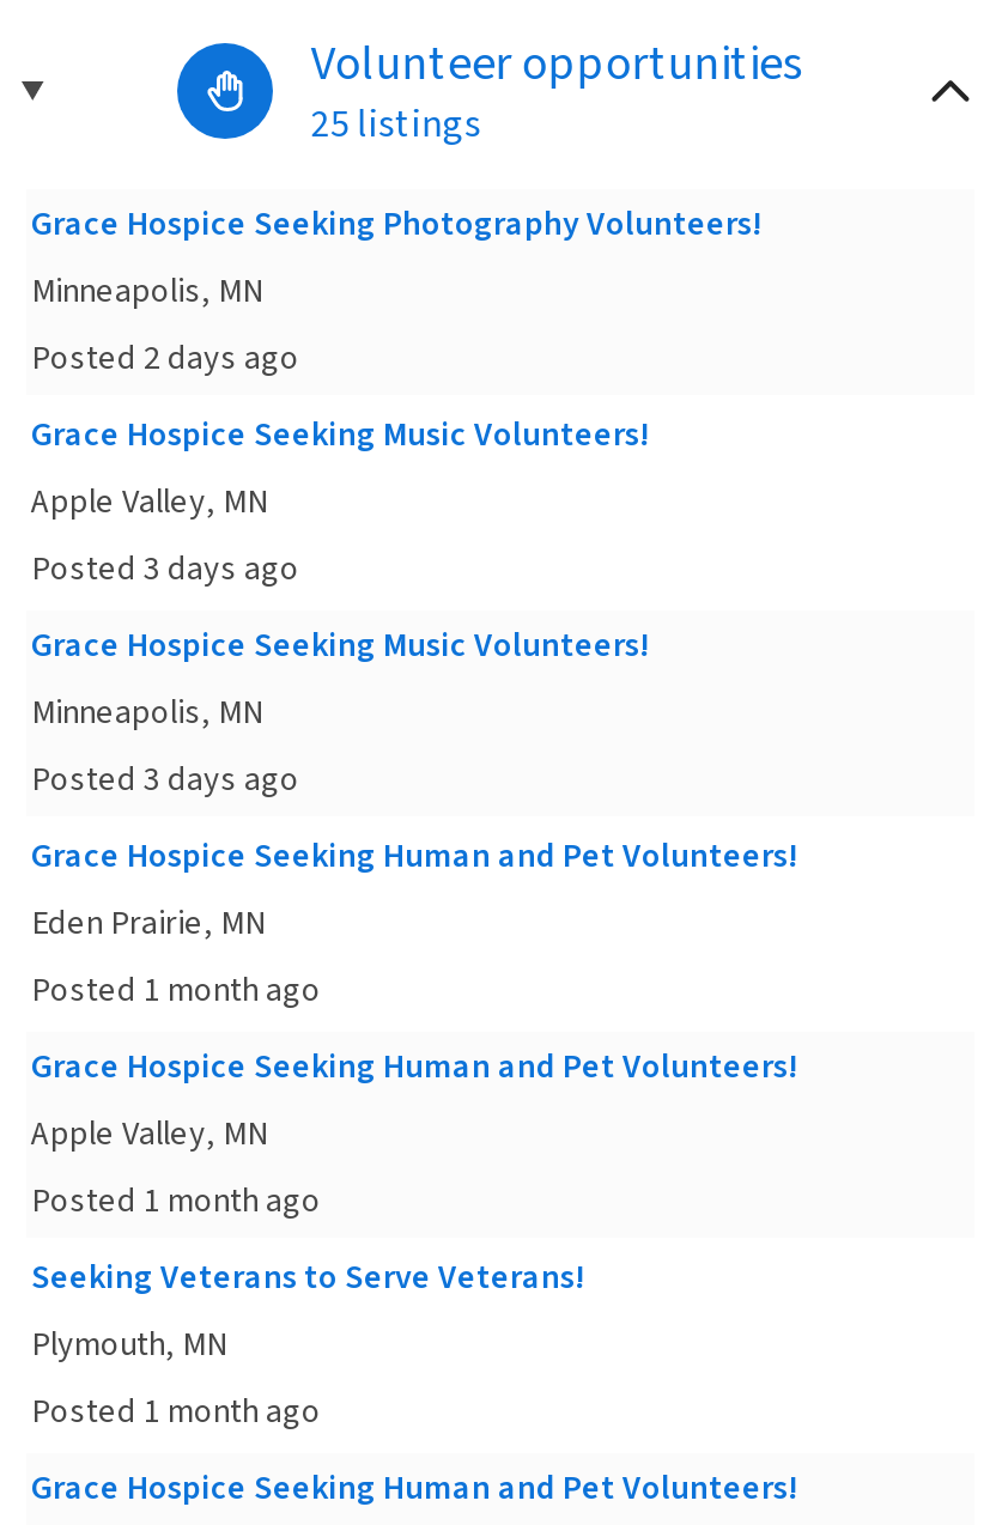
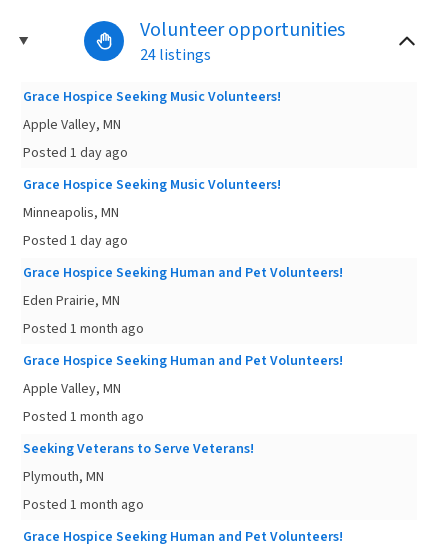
[31,98,761,383] 25 listings | Grace Hospice Seeking Photography Volunteers! | Minneapolis, MN | Posted 2 days ago -> [140,44,211,66] 24 listings
[31,546,299,594] Posted 3 days ago -> [23,143,128,163] Posted 1 day ago
[31,757,299,804] Posted 3 days ago -> [23,231,128,251] Posted 1 day ago

